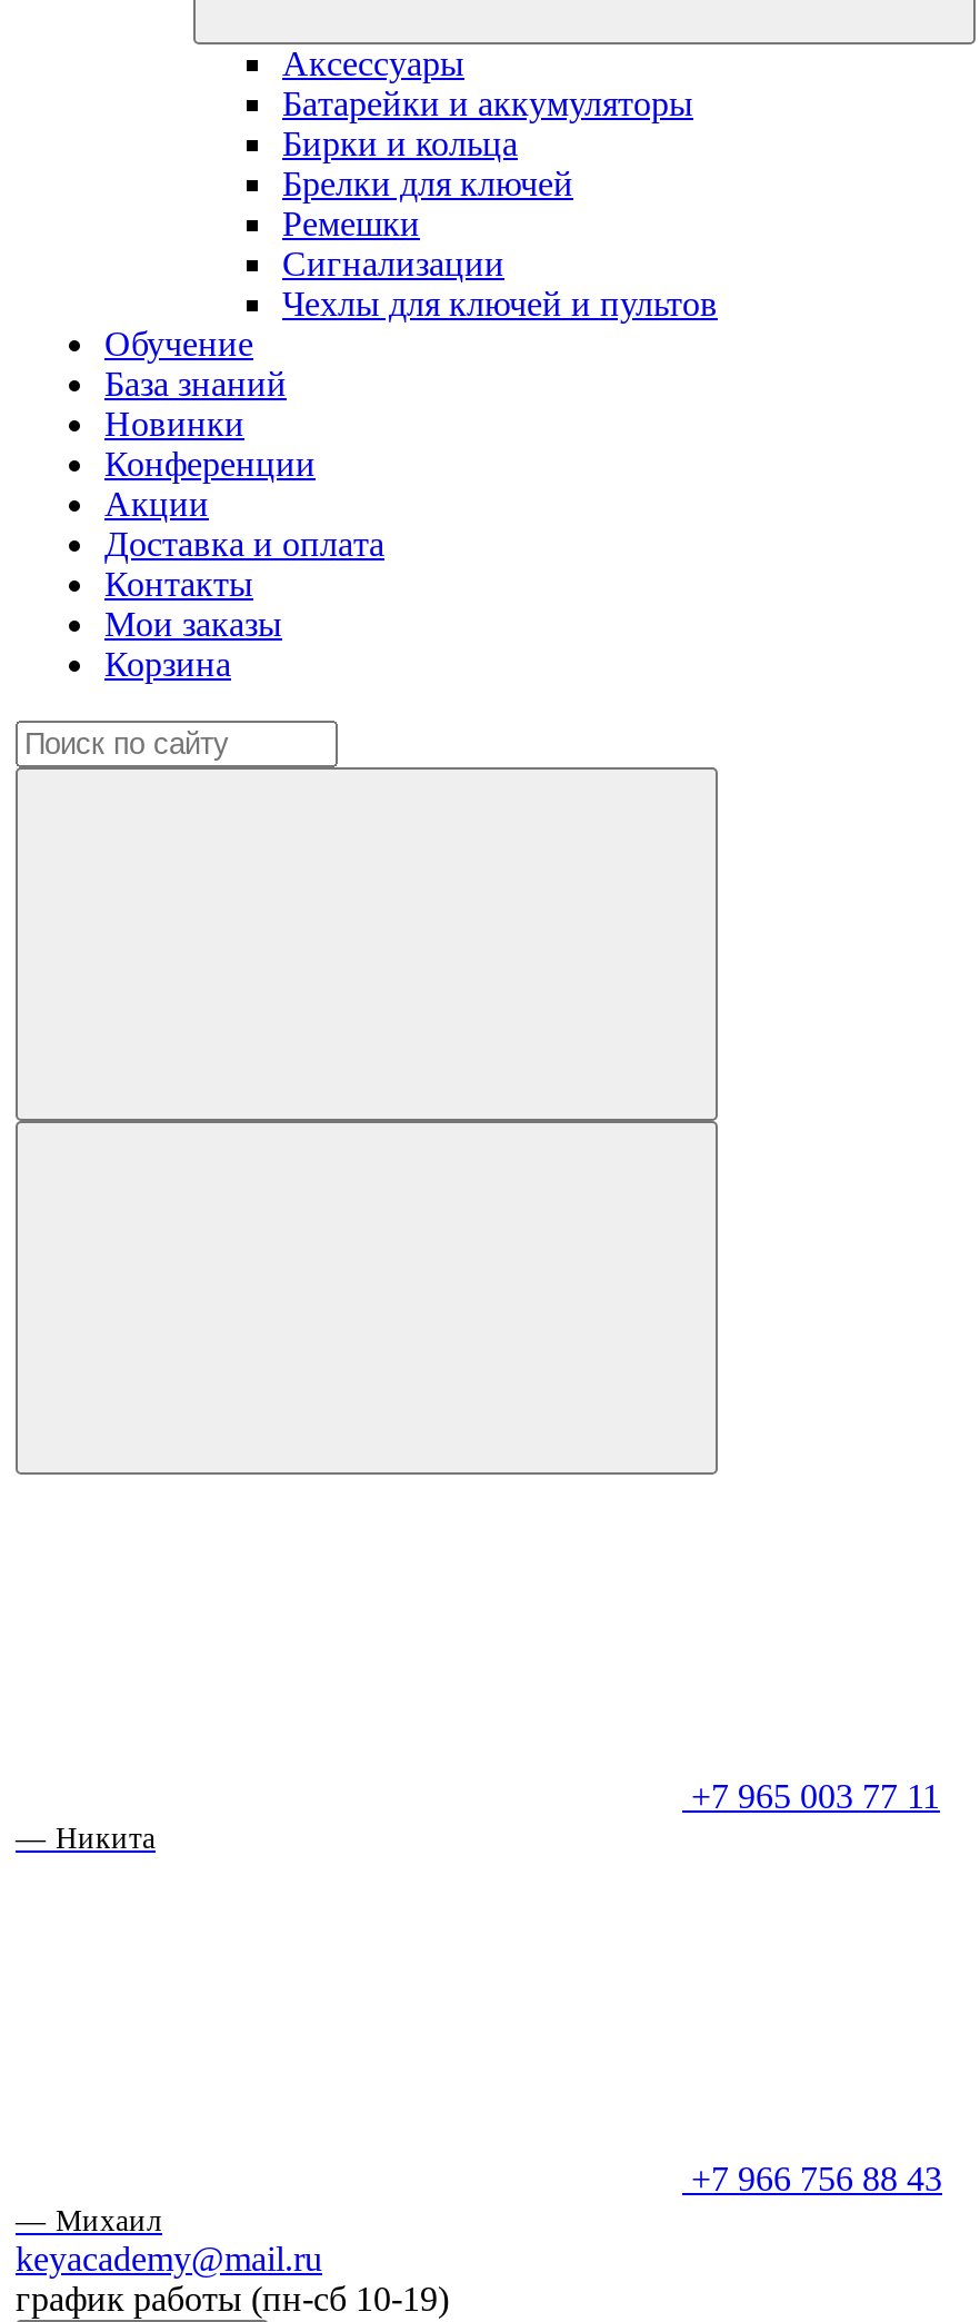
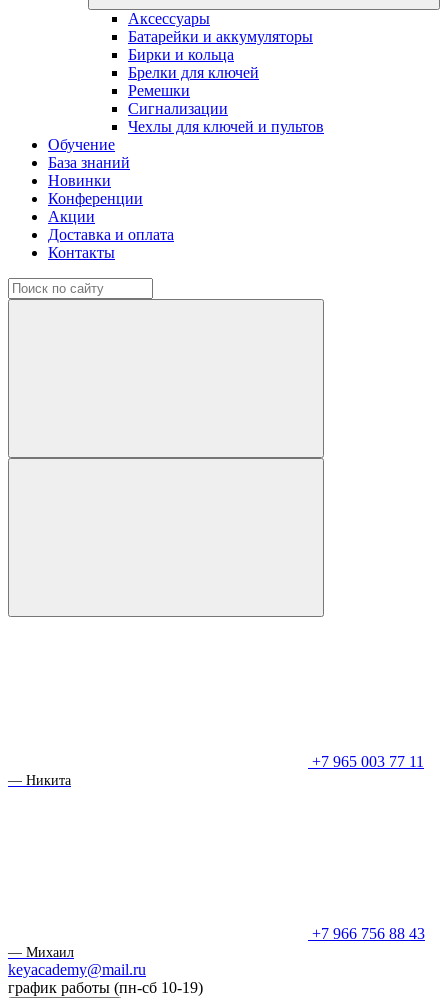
[104,605,282,683] Мои заказы | Корзина -> none

